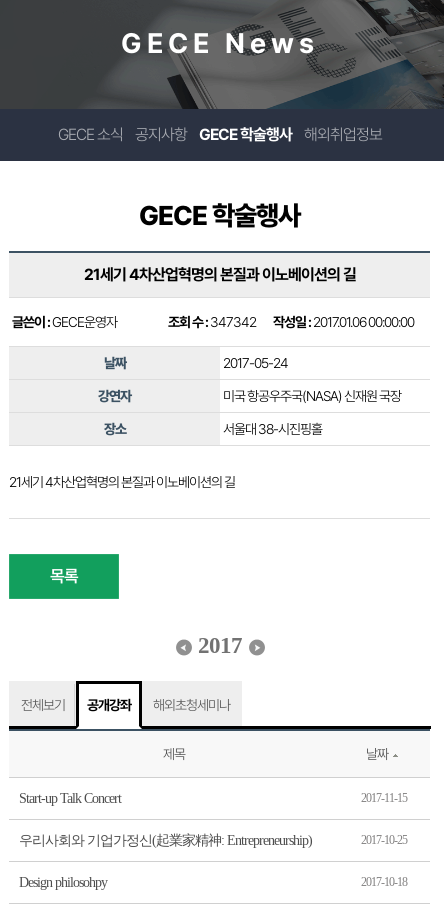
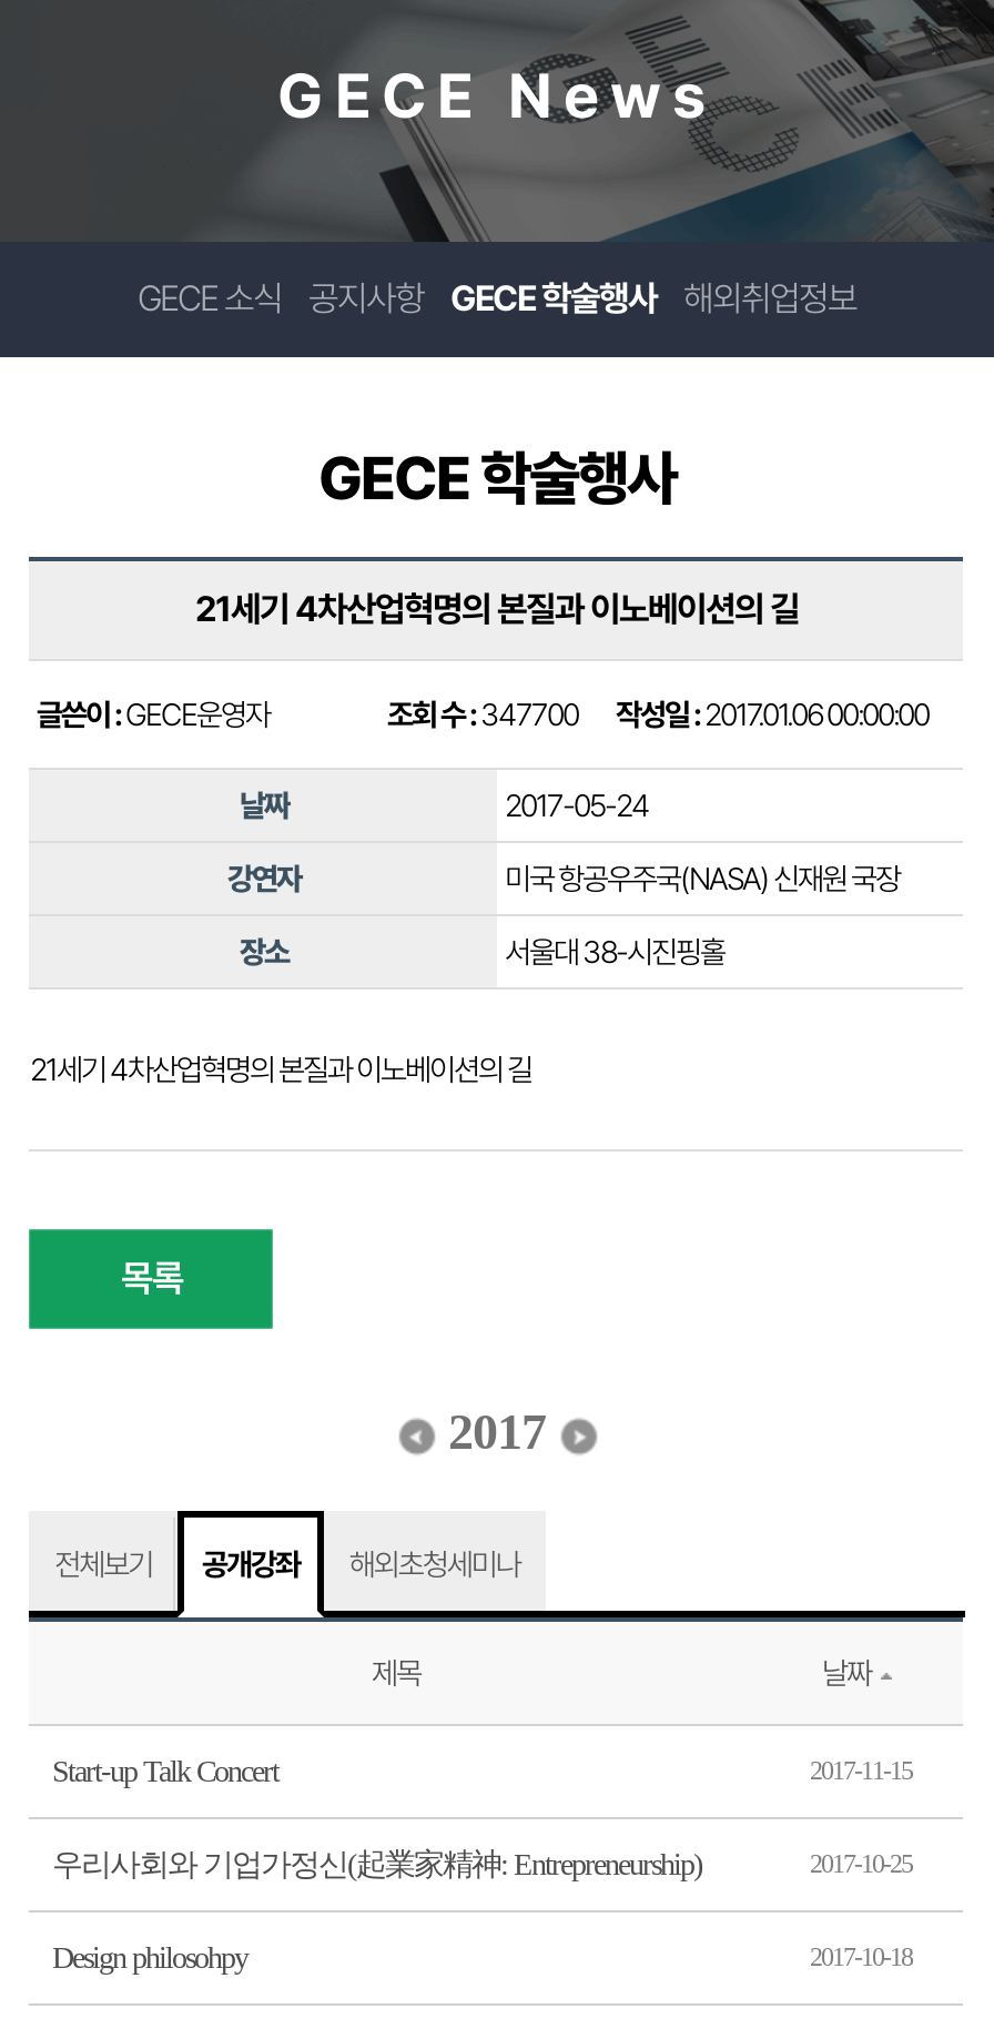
[168,314,414,330] 조회 수 : 347342 작성일 : 2017.01.06 00:00:00 -> [387,697,928,732] 조회 수 : 347700 작성일 : 2017.01.06 00:00:00

